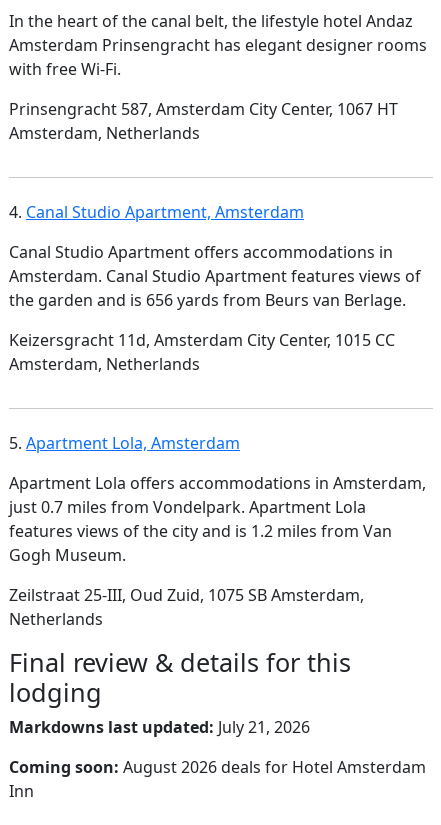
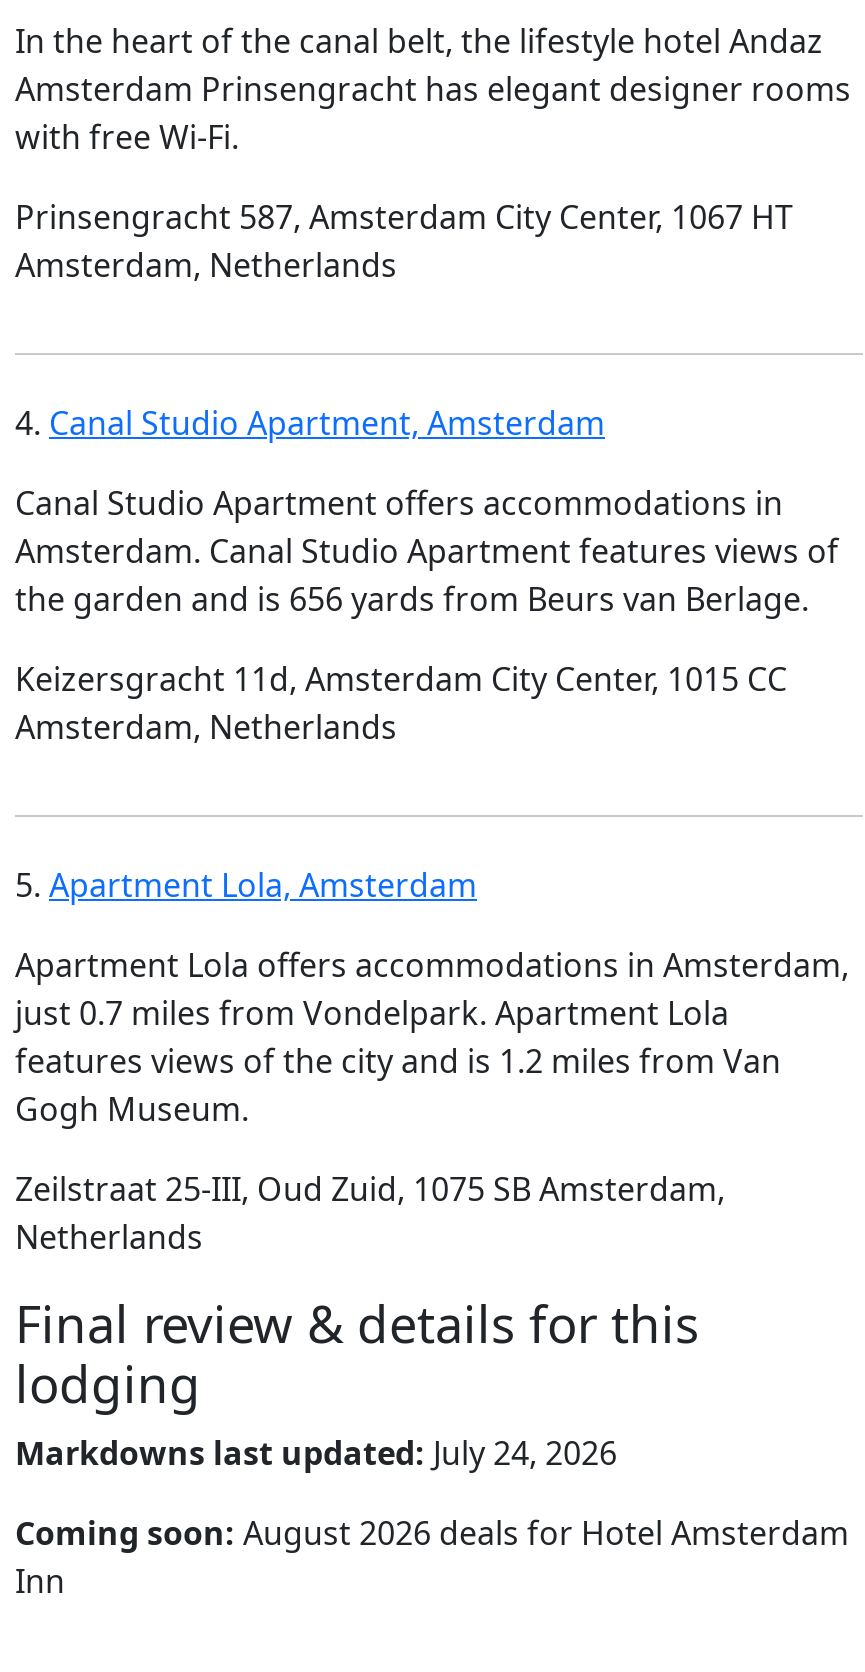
[9,716,310,738] Markdowns last updated: July 21, 2026 -> [15,1430,617,1474] Markdowns last updated: July 24, 2026

